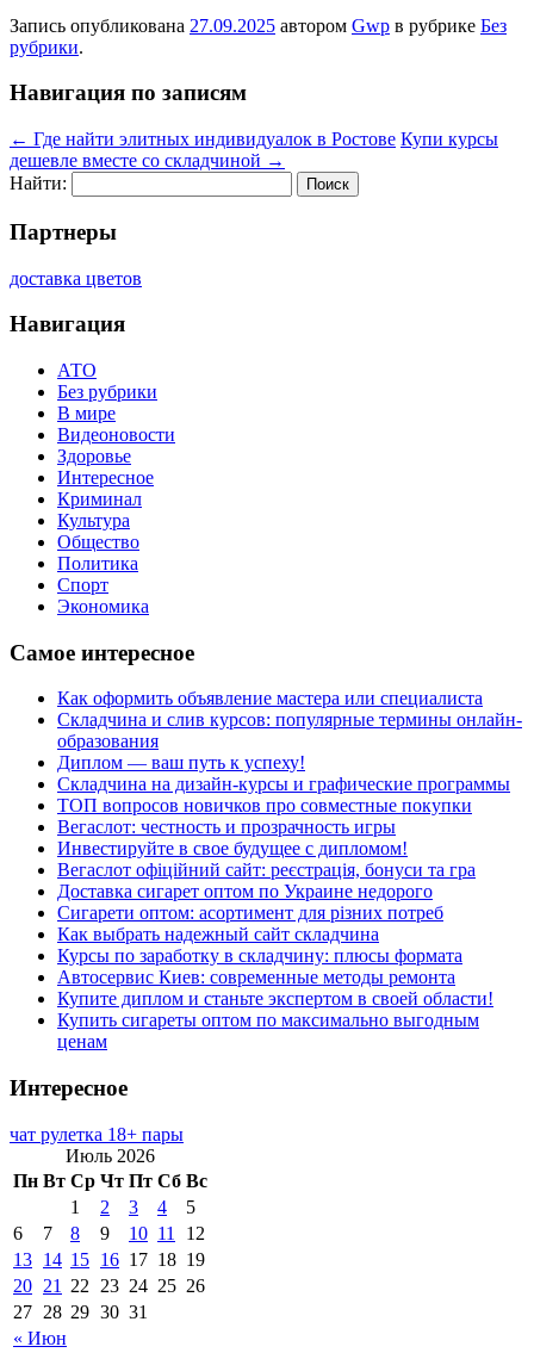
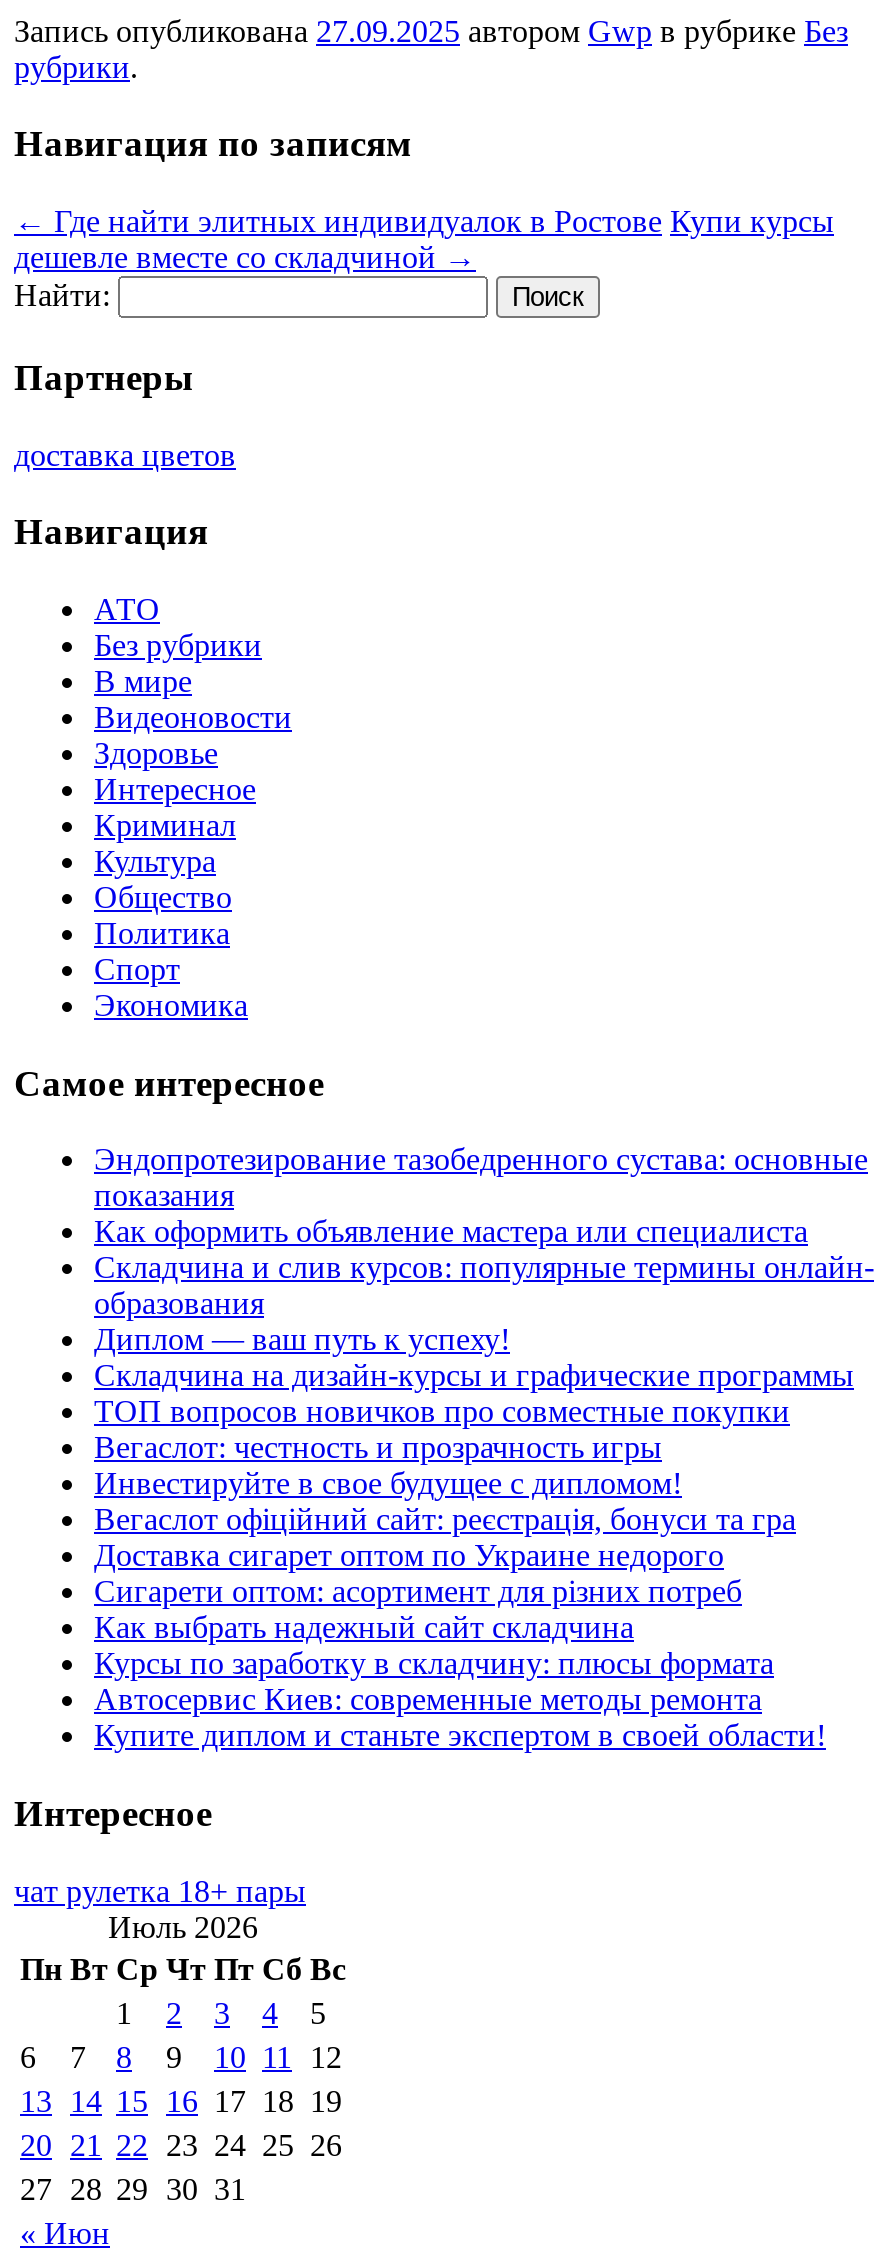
none -> [94,1143,868,1213] Эндопротезирование тазобедренного сустава: основные | показания
moved [57,688,522,1009] -> [94,1215,874,1753]: Как оформить объявление мастера или специалиста | Складчина и слив курсов: популярные термины онлайн- | образования | ... | Автосервис Киев: современные методы ремонта | Купите диплом и станьте экспертом в своей области!
[57,1010,479,1052] Купить сигареты оптом по максимально выгодным | ценам -> none

